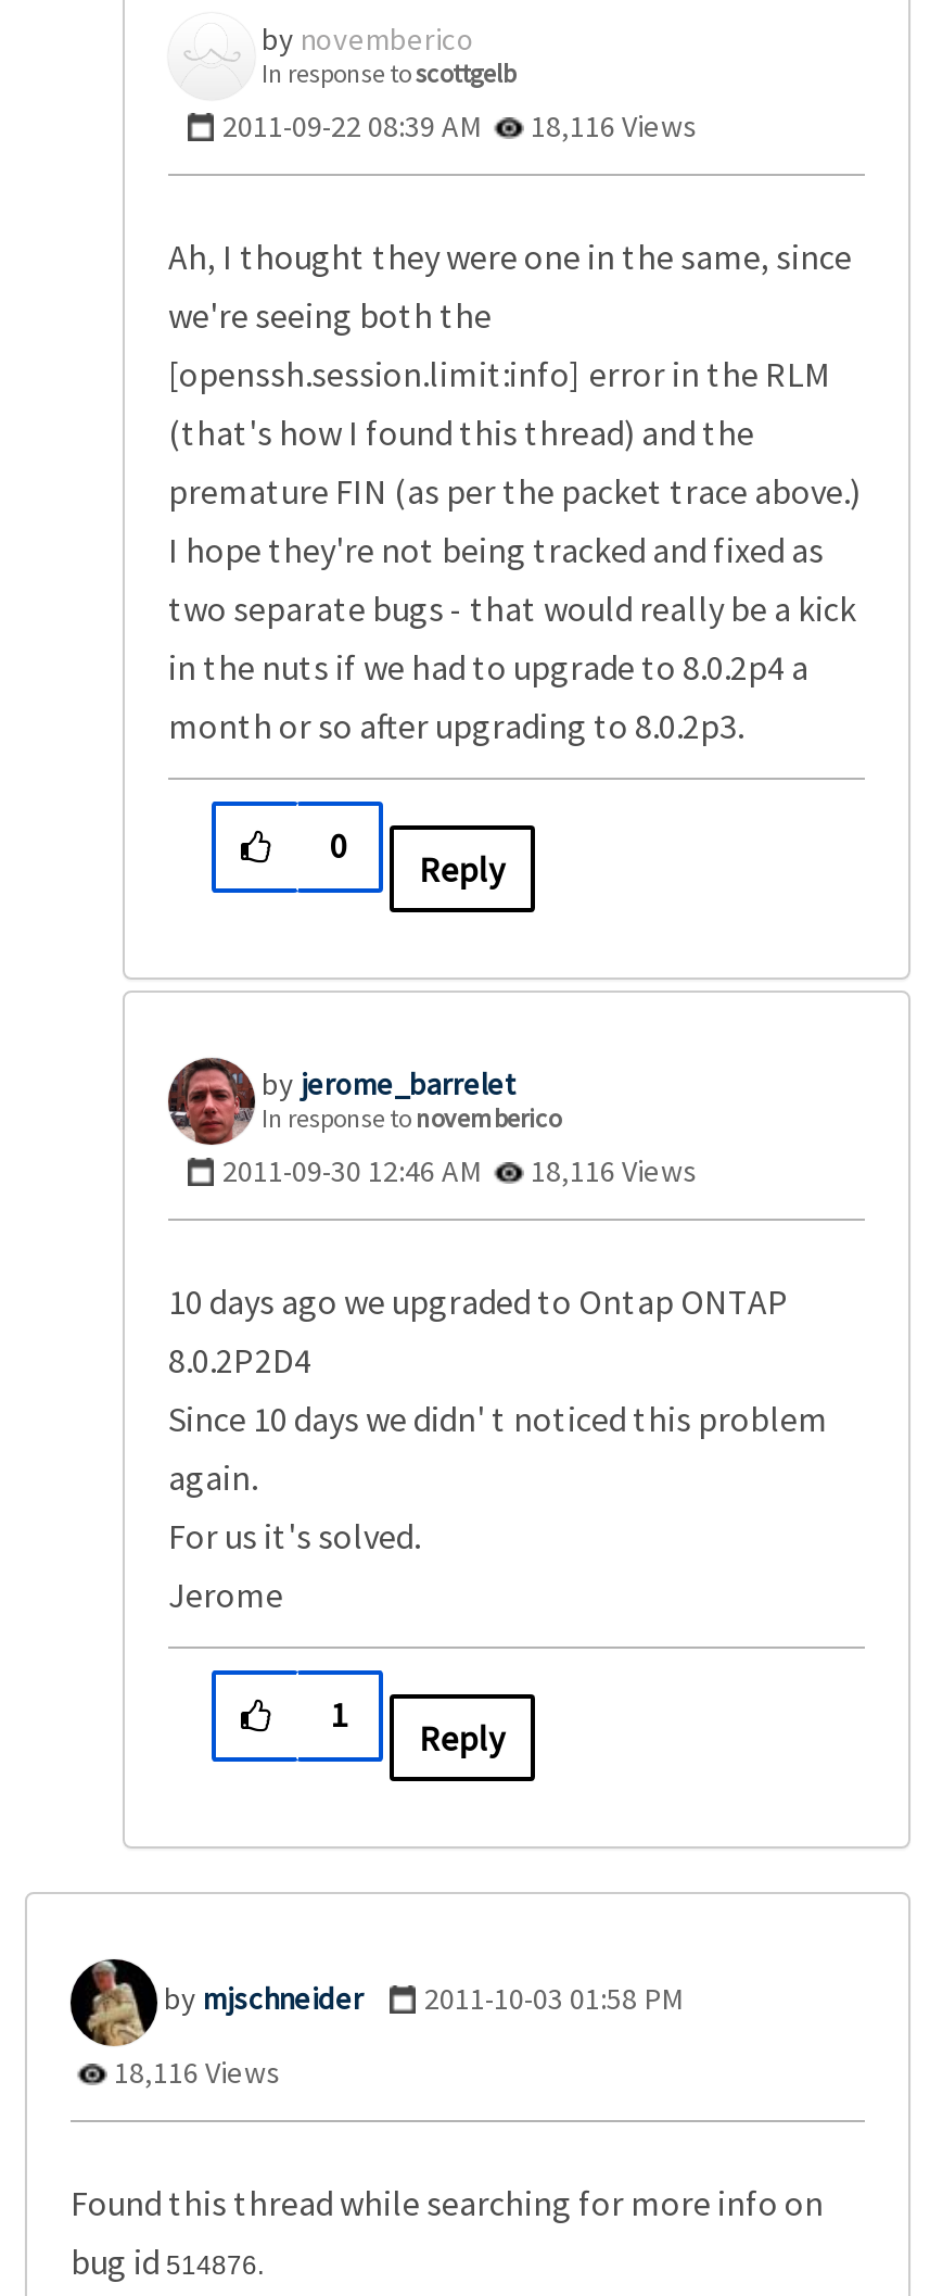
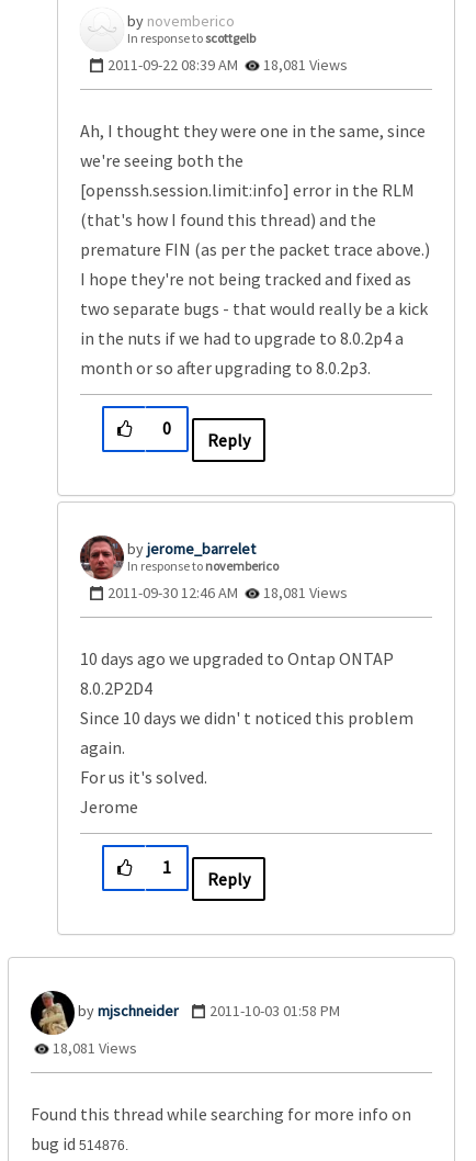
[222,106,698,146] 2011-09-22 08:39 AM 18,116 Views -> [107,55,348,75] 2011-09-22 08:39 AM 18,081 Views
[222,1151,698,1190] 2011-09-30 12:46 AM 18,116 Views -> [107,583,348,602] 2011-09-30 12:46 AM 18,081 Views
[107,2053,281,2092] 18,116 Views -> [49,1038,137,1058] 18,081 Views

